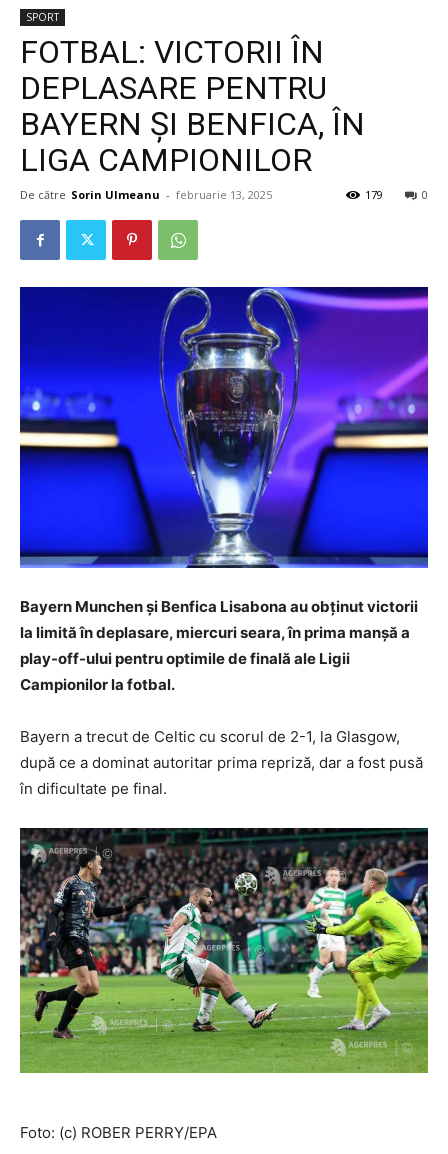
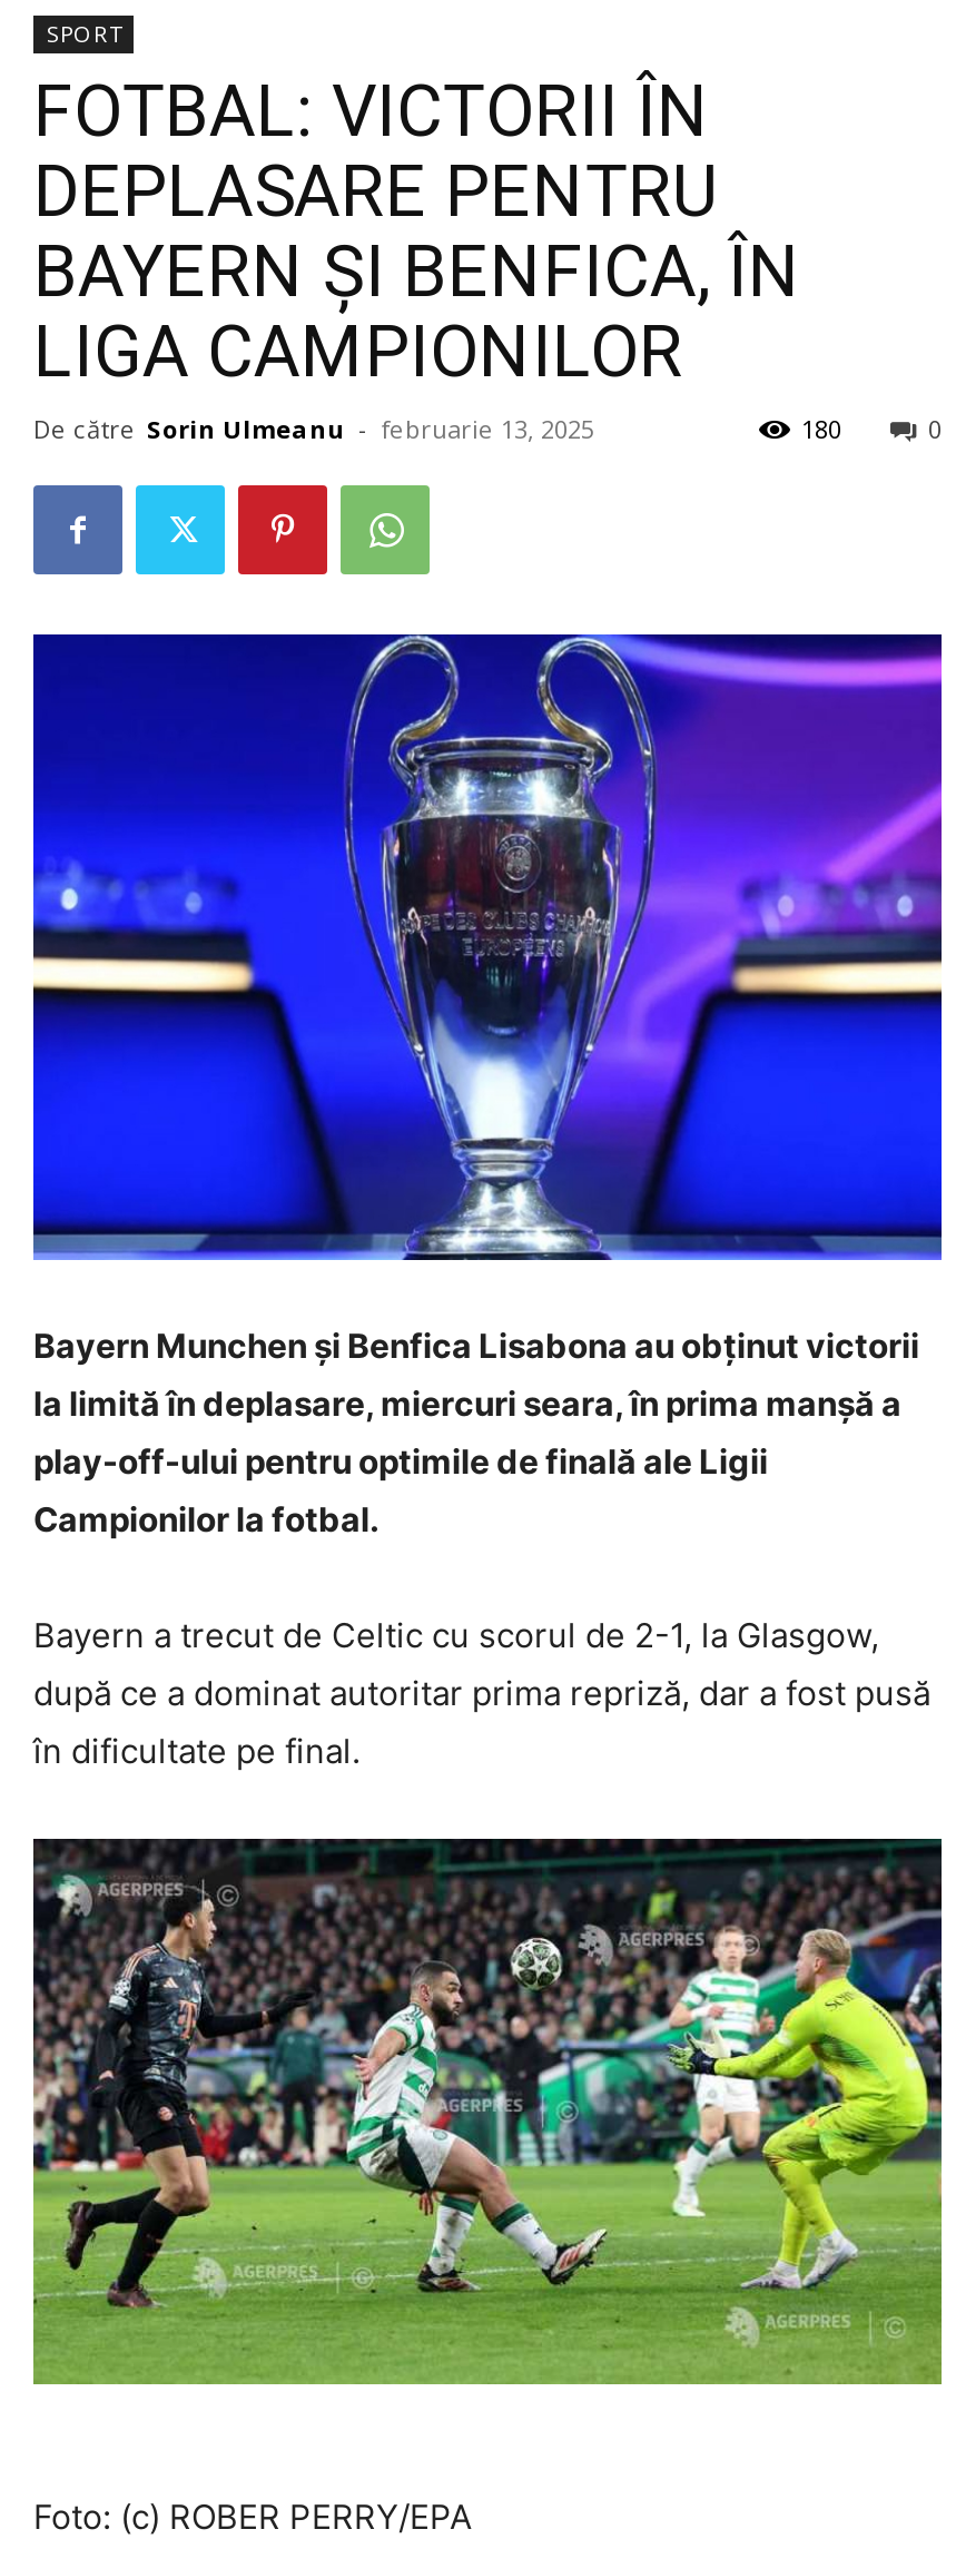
[365,187,383,202] 179 -> [801,412,841,445] 180

